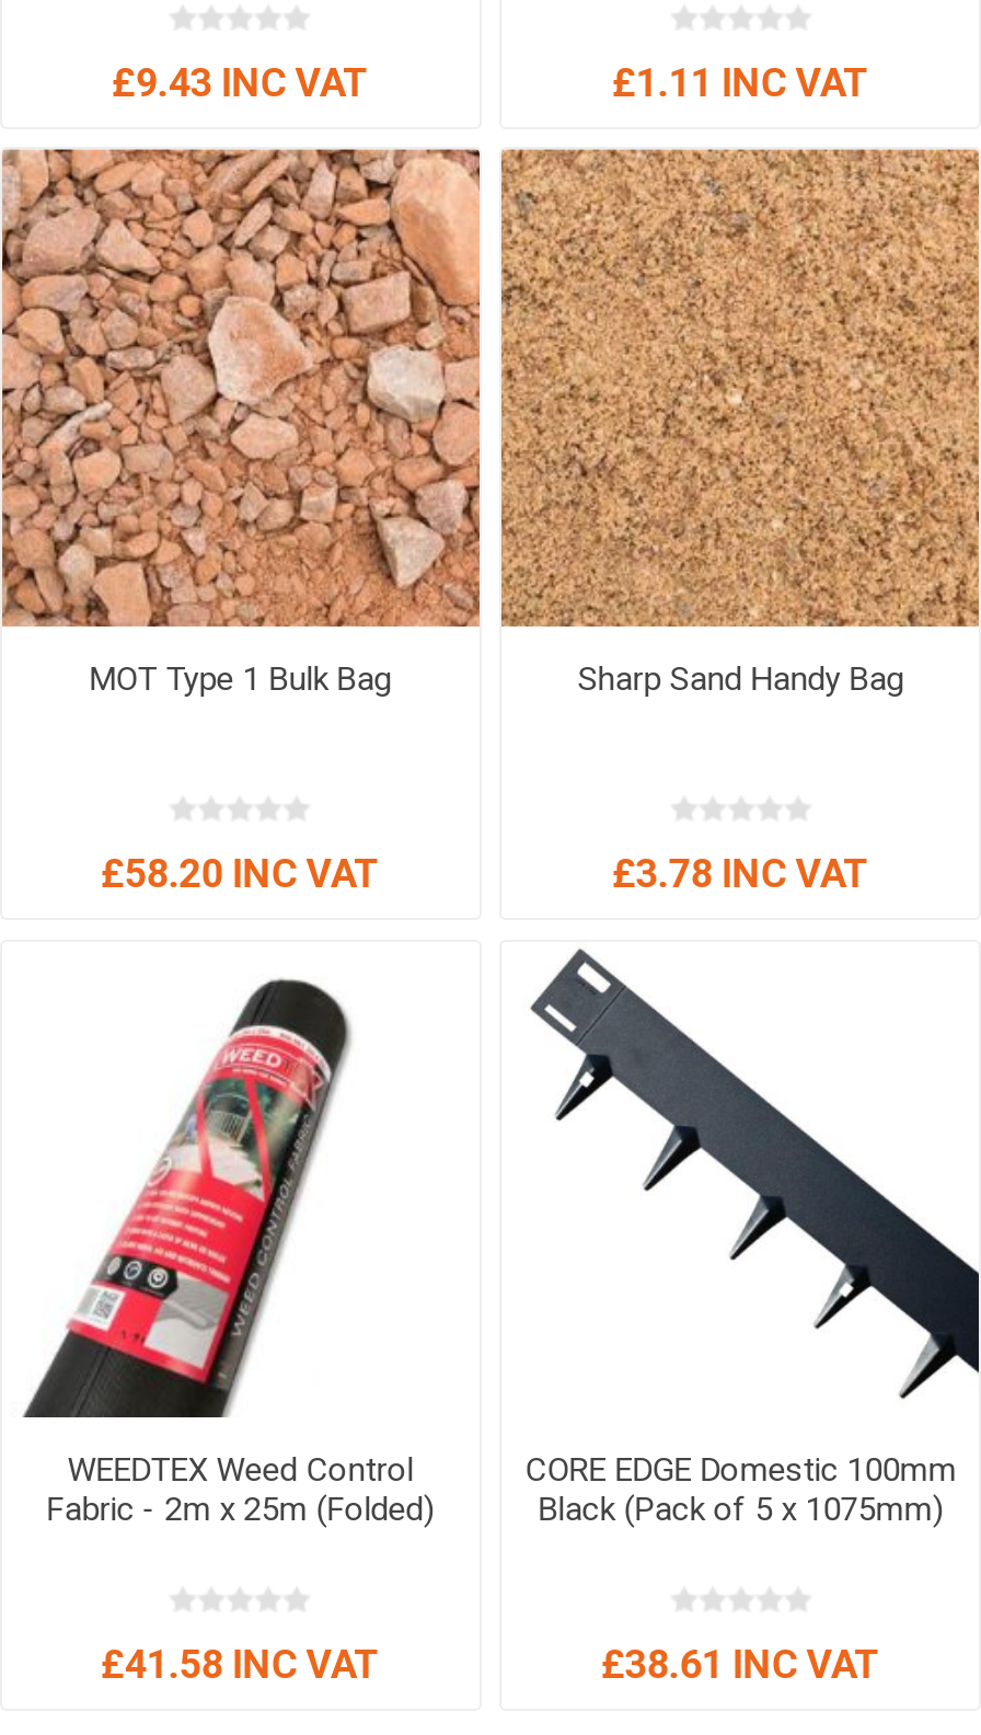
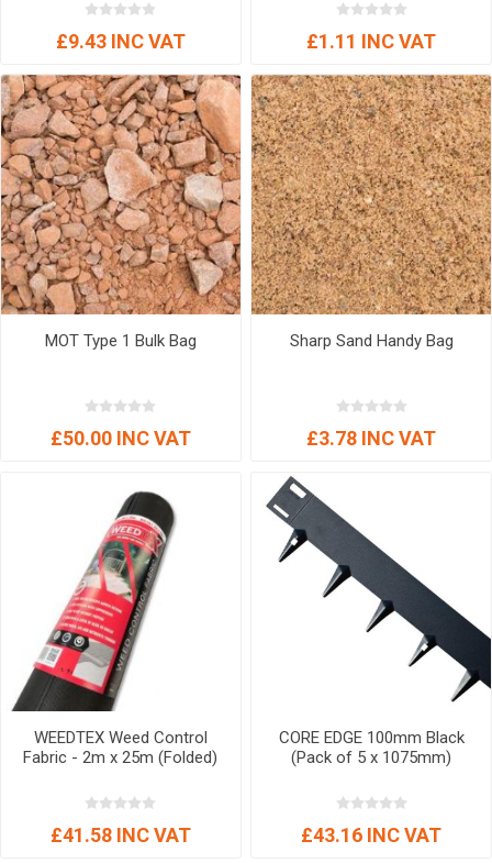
[100,850,381,896] £58.20 INC VAT -> [50,427,191,450] £50.00 INC VAT
[525,1451,956,1530] CORE EDGE Domestic 100mm | Black (Pack of 5 x 1075mm) -> [279,728,464,768] CORE EDGE 100mm Black | (Pack of 5 x 1075mm)
[600,1642,881,1688] £38.61 INC VAT -> [301,824,442,847] £43.16 INC VAT

